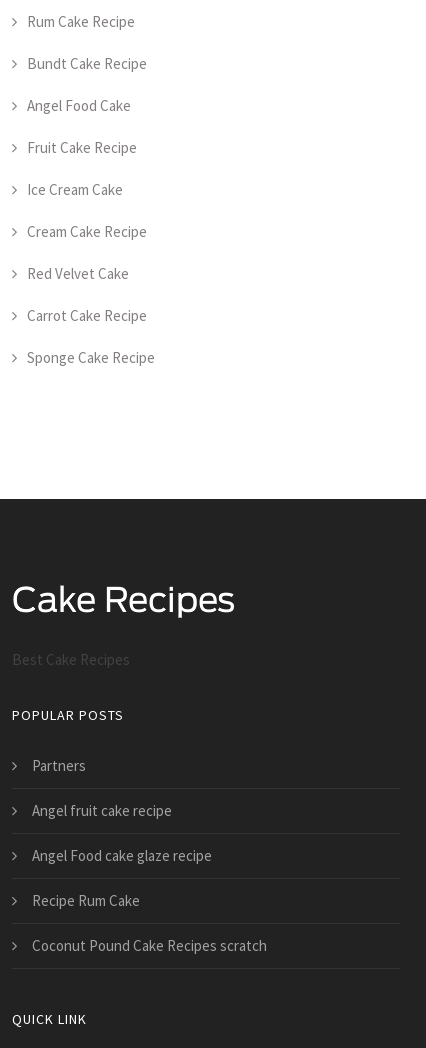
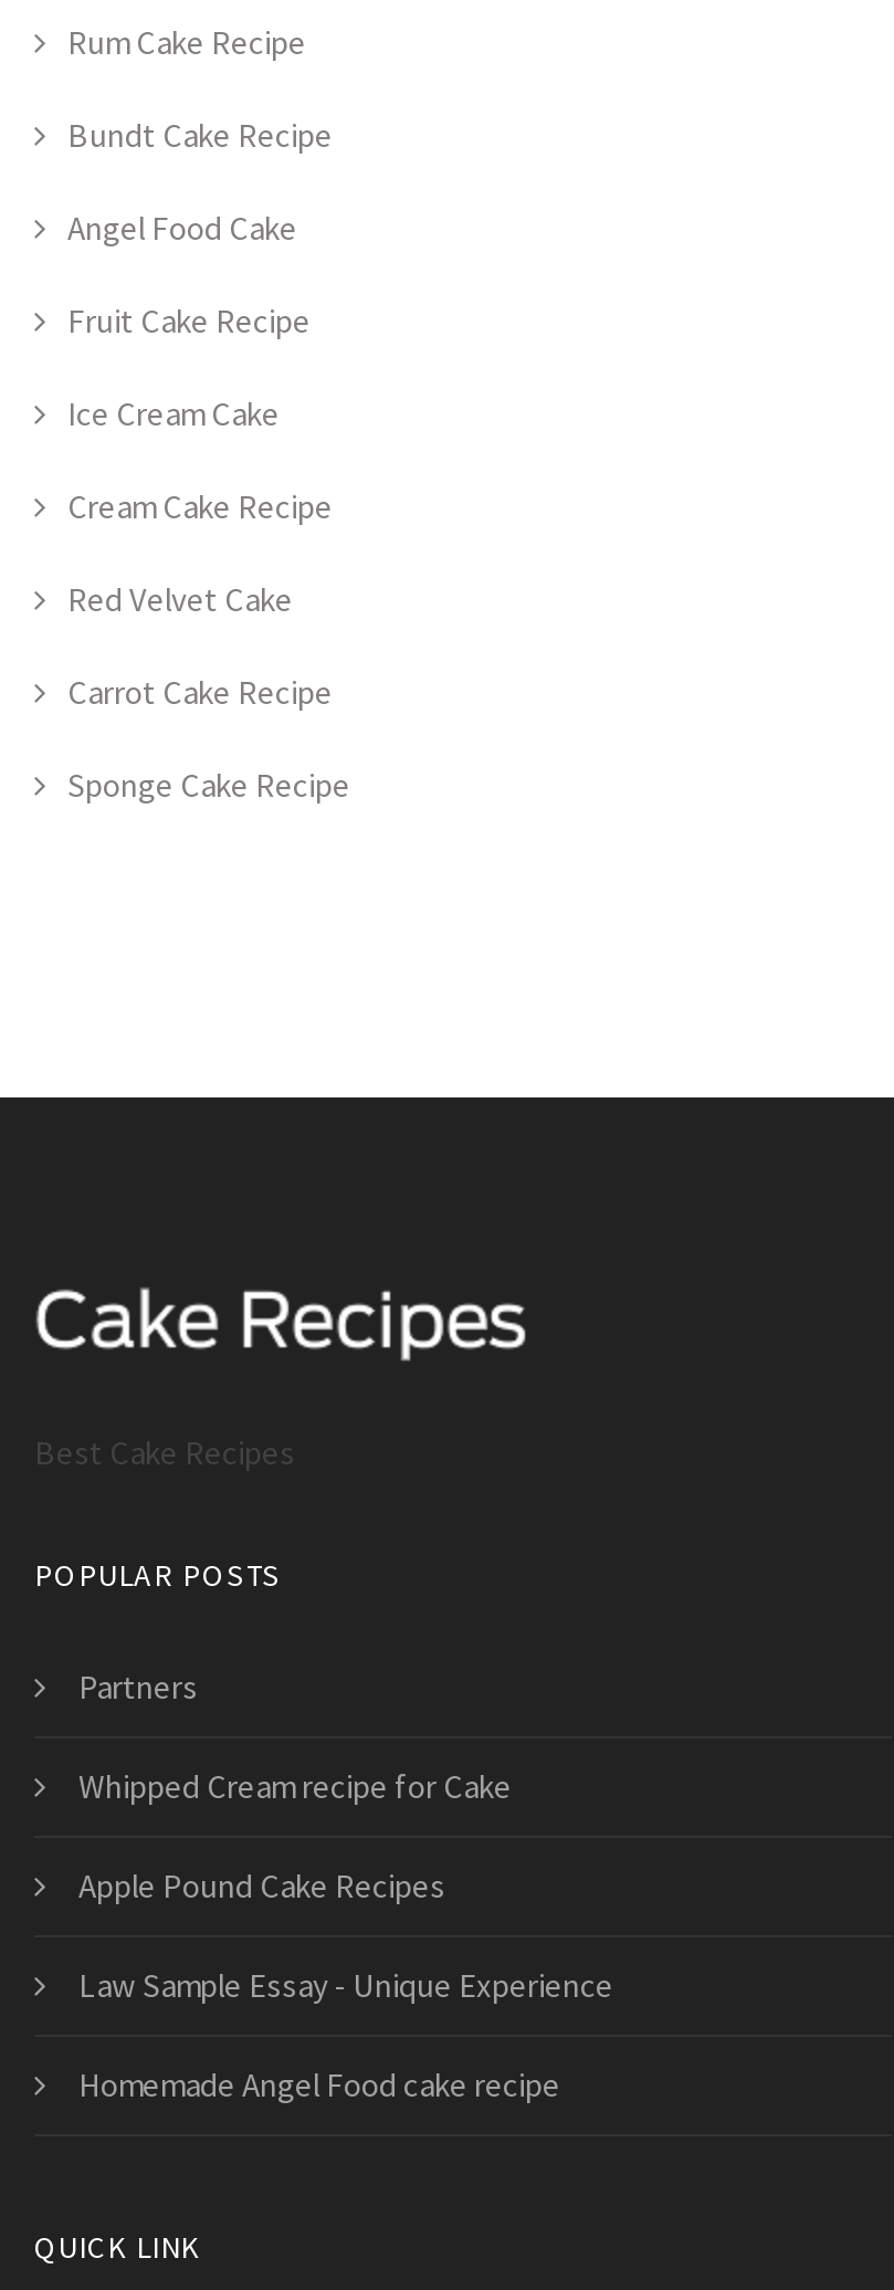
[32,801,172,820] Angel fruit cake recipe -> [78,1766,512,1808] Whipped Cream recipe for Cake
[32,846,212,865] Angel Food cake glaze recipe -> [78,1865,445,1907] Apple Pound Cake Recipes
[32,891,140,910] Recipe Rum Cake -> [78,1965,613,2007] Law Sample Essay - Unique Experience
[32,936,267,955] Coconut Pound Cake Recipes scratch -> [78,2064,560,2106] Homemade Angel Food cake recipe

